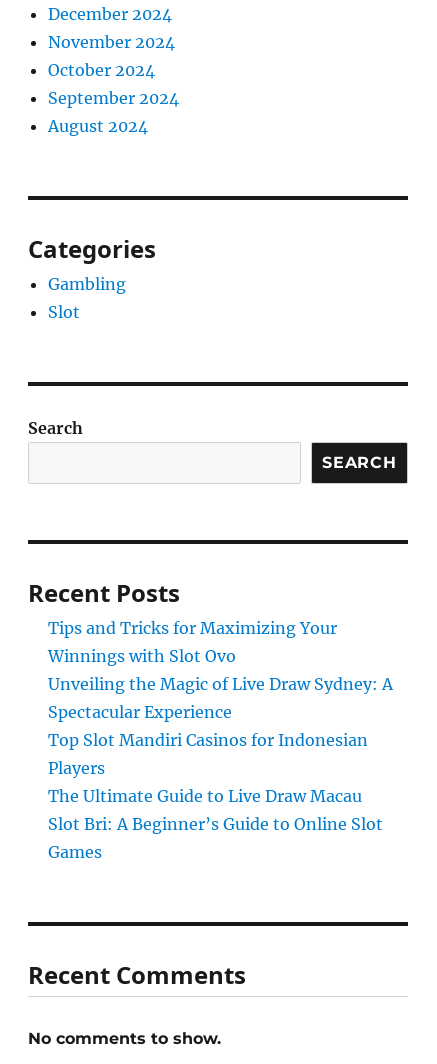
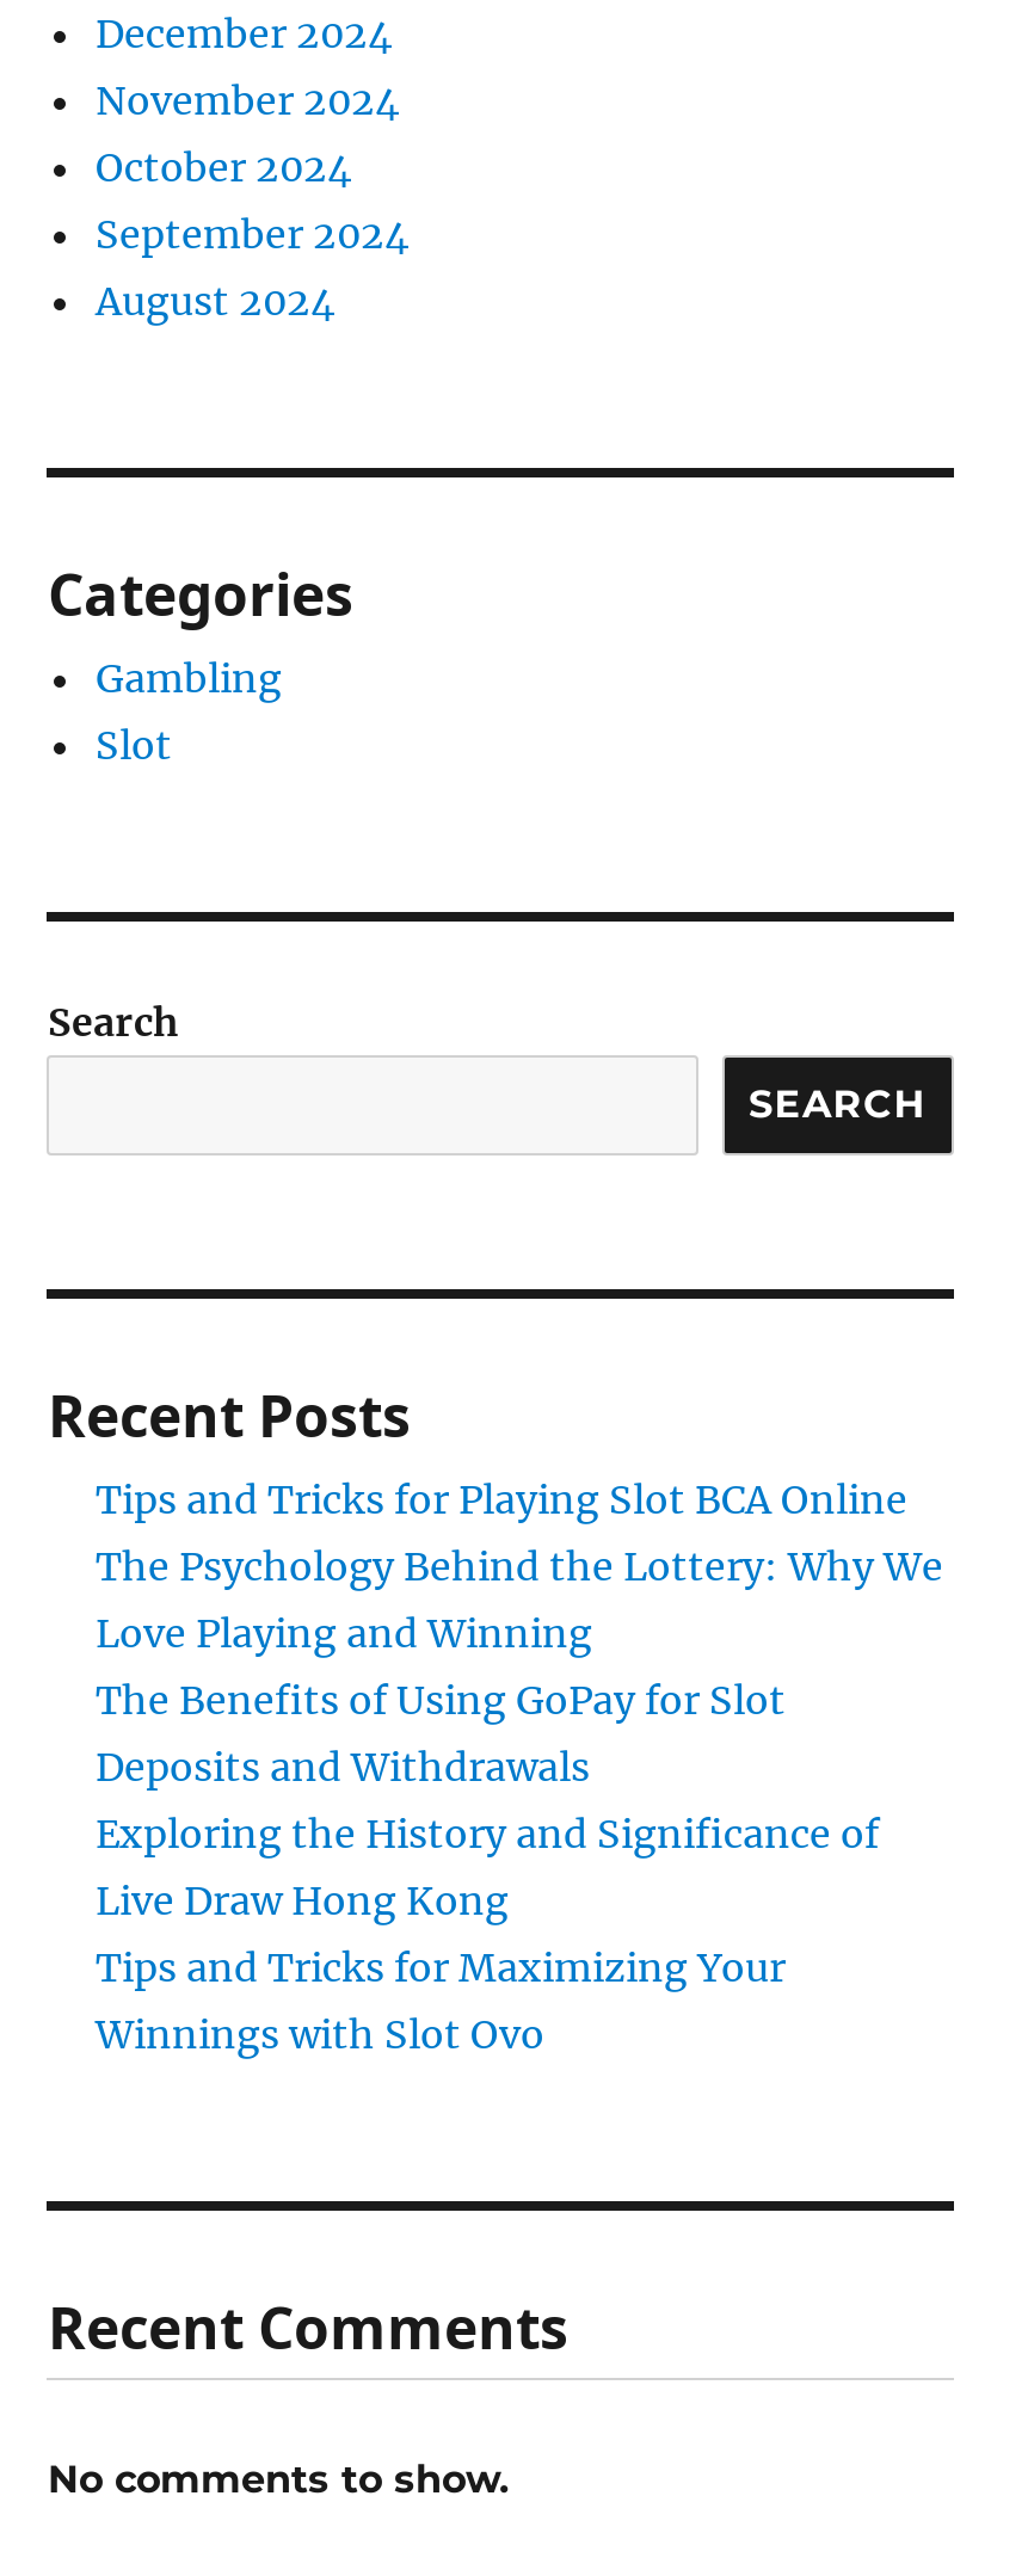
none -> [96,1476,943,1924] Tips and Tricks for Playing Slot BCA Online | The Psychology Behind the Lottery: Why We | Love Playing and Winning | The Benefits of Using GoPay for Slot | Deposits and Withdrawals | Exploring the History and Significance of | Live Draw Hong Kong
moved [48,618,337,666] -> [96,1944,786,2058]: Tips and Tricks for Maximizing Your | Winnings with Slot Ovo
[48,674,393,862] Unveiling the Magic of Live Draw Sydney: A | Spectacular Experience | Top Slot Mandiri Casinos for Indonesian | Players | The Ultimate Guide to Live Draw Macau | Slot Bri: A Beginner’s Guide to Online Slot | Games -> none

